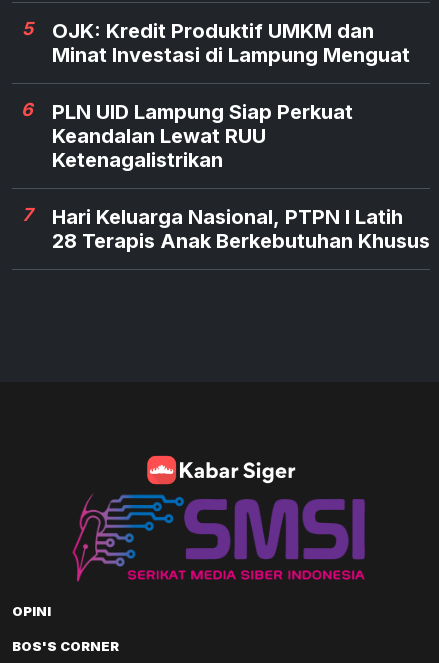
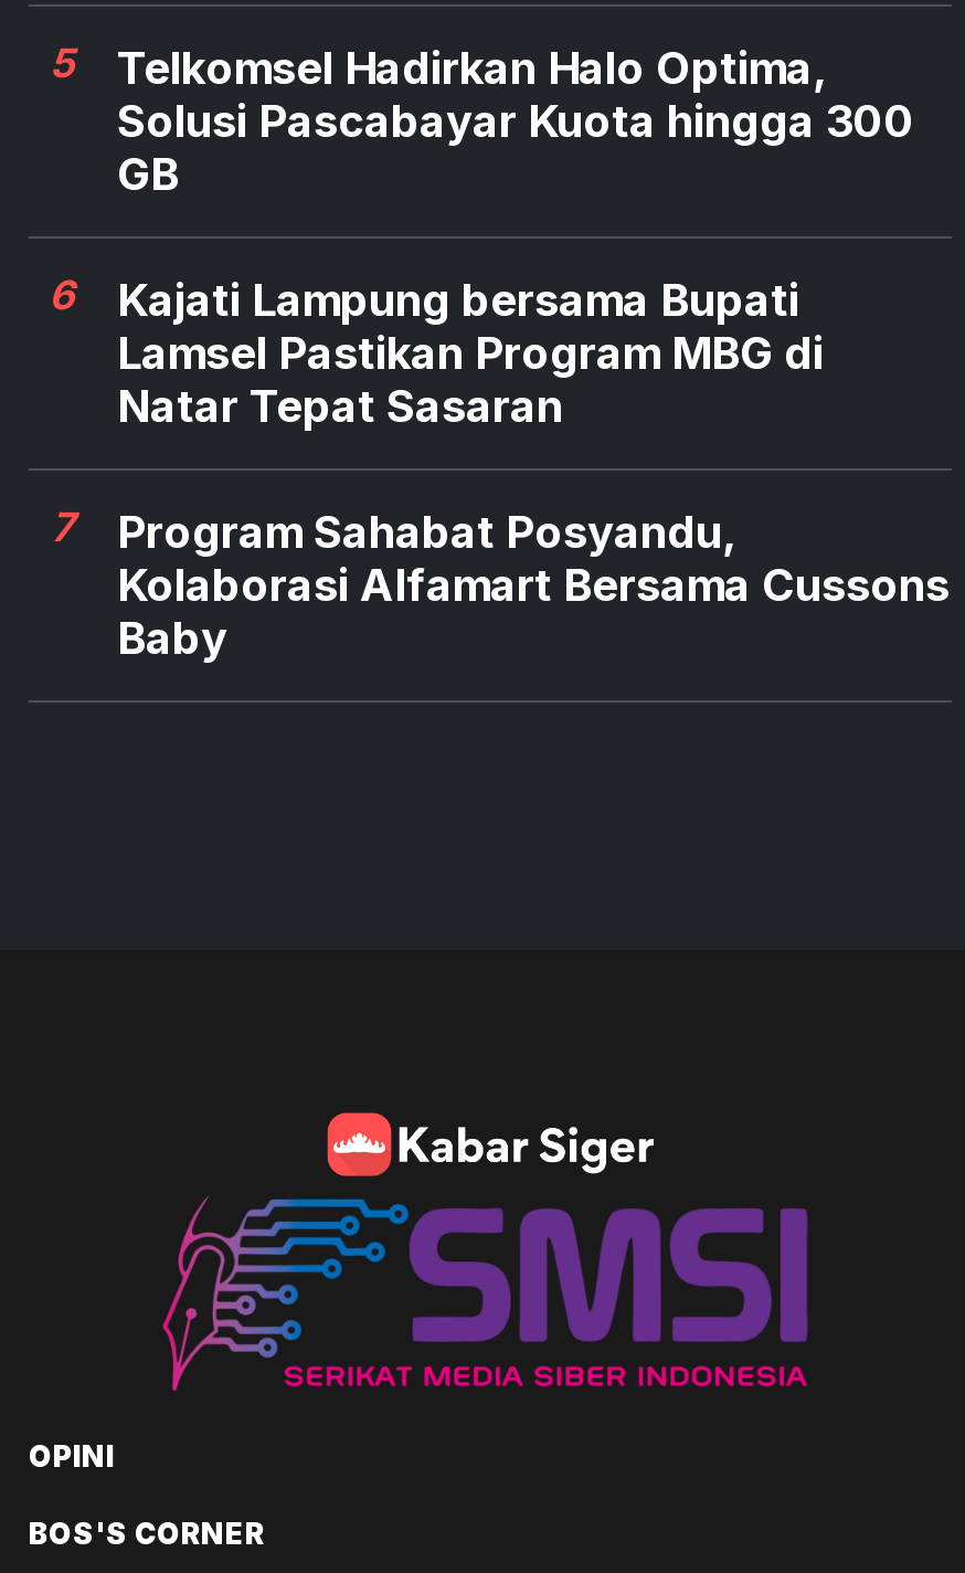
[52,19,410,67] OJK: Kredit Produktif UMKM dan | Minat Investasi di Lampung Menguat -> [117,42,914,201] Telkomsel Hadirkan Halo Optima, | Solusi Pascabayar Kuota hingga 300 | GB
[52,100,353,172] PLN UID Lampung Siap Perkuat | Keandalan Lewat RUU | Ketenagalistrikan -> [117,274,824,433] Kajati Lampung bersama Bupati | Lamsel Pastikan Program MBG di | Natar Tepat Sasaran
[52,205,430,253] Hari Keluarga Nasional, PTPN I Latih | 28 Terapis Anak Berkebutuhan Khusus -> [117,506,950,665] Program Sahabat Posyandu, | Kolaborasi Alfamart Bersama Cussons | Baby

